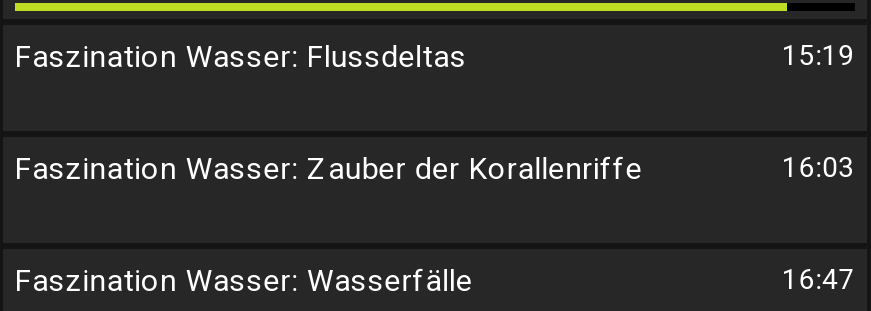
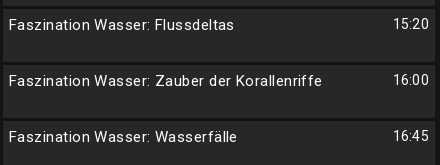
[782,39,855,71] 15:19 -> [392,16,429,32] 15:20
[782,151,855,183] 16:03 -> [392,72,429,88] 16:00
[782,263,855,295] 16:47 -> [392,128,429,144] 16:45

